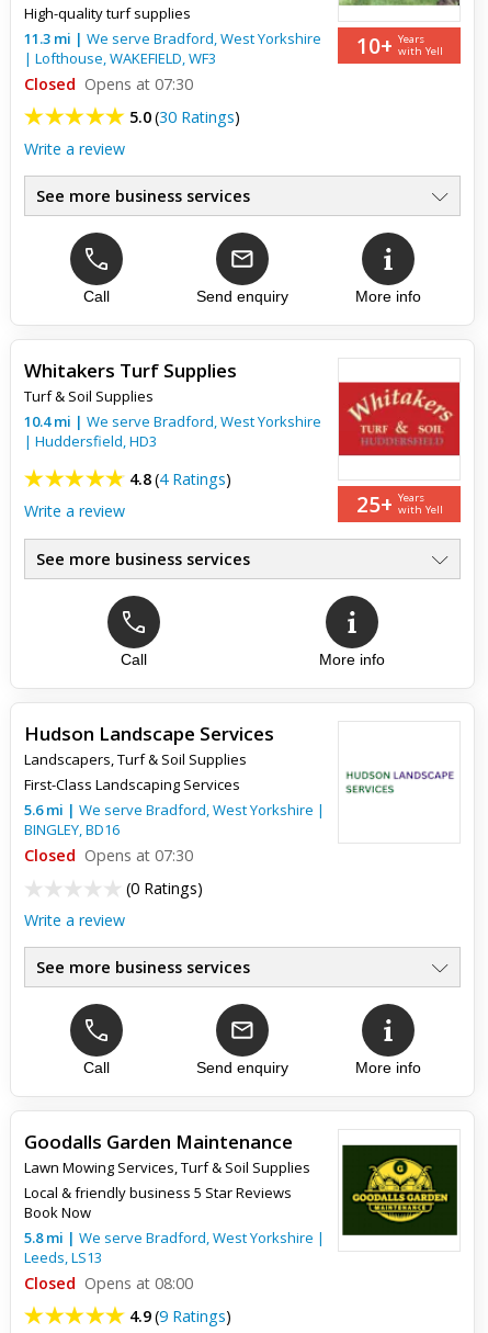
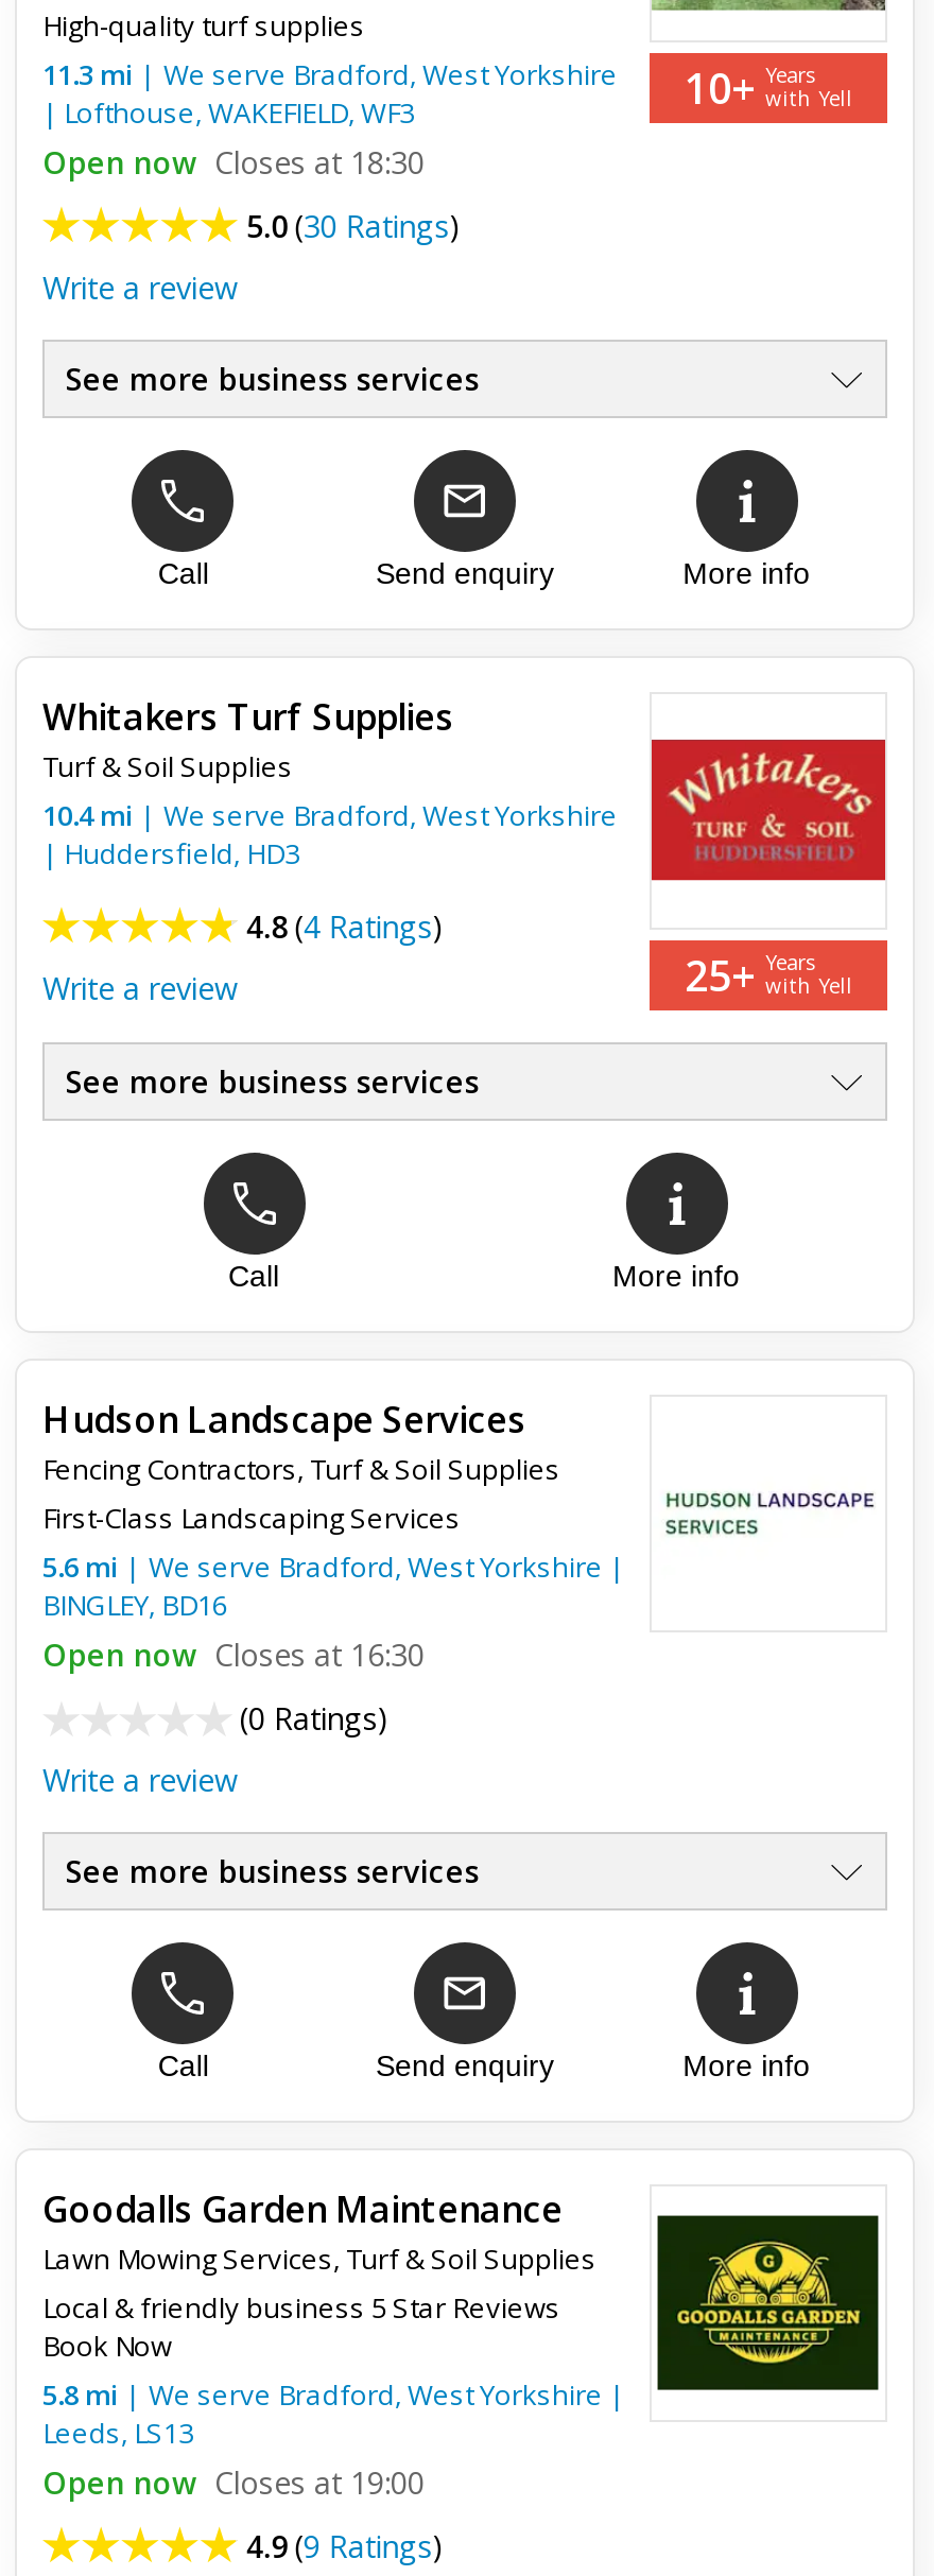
[24,73,193,94] Closed Opens at 07:30 -> [42,142,425,182] Open now Closes at 18:30
[24,749,247,769] Landscapers, Turf & Soil Supplies -> [42,1449,560,1488] Fencing Contractors, Turf & Soil Supplies
[24,845,193,865] Closed Opens at 07:30 -> [42,1634,425,1674] Open now Closes at 16:30
[24,1272,193,1293] Closed Opens at 08:00 -> [42,2462,425,2502] Open now Closes at 19:00

